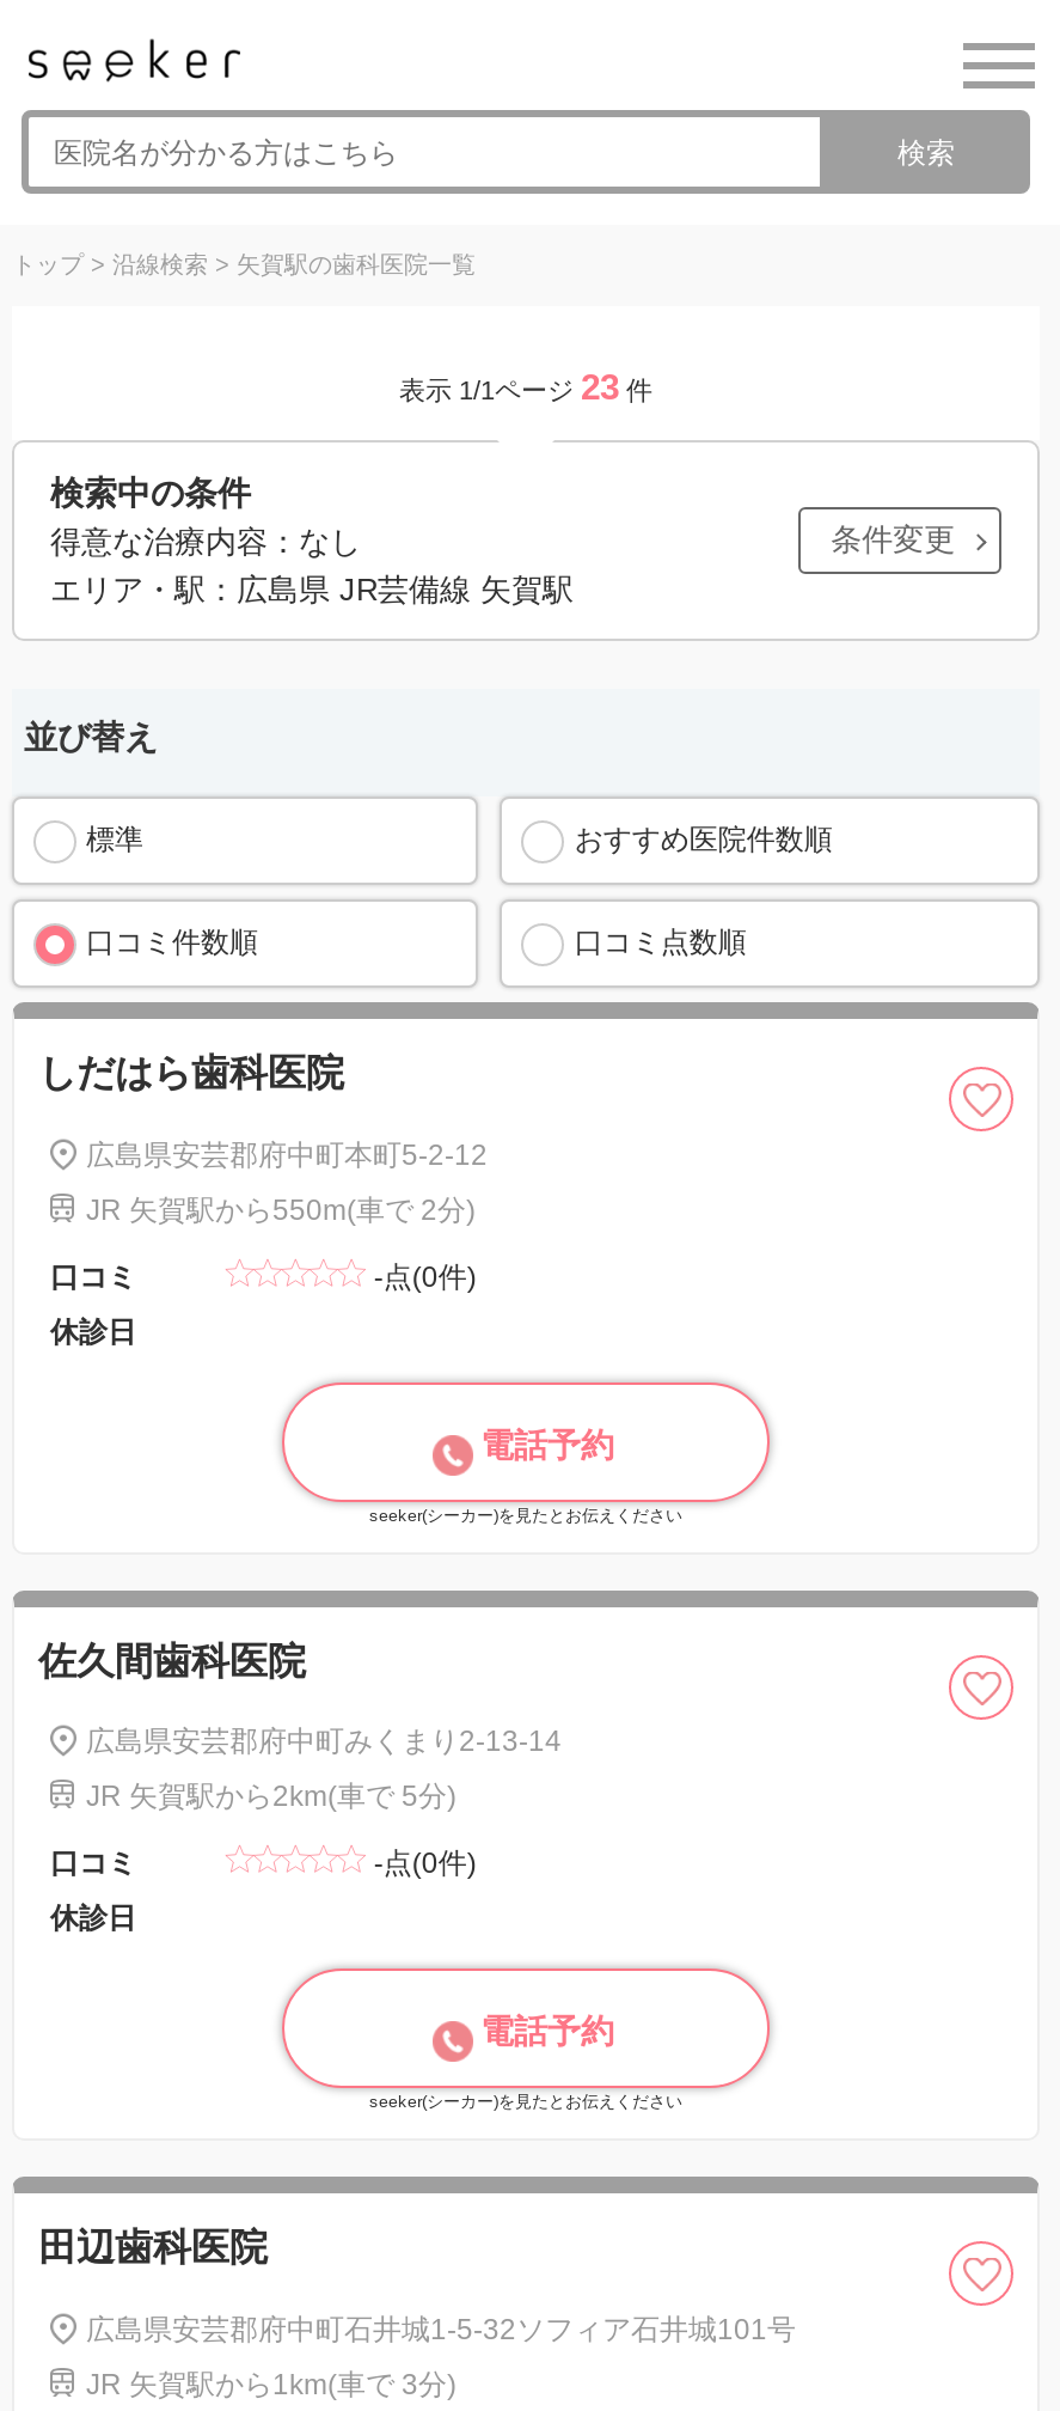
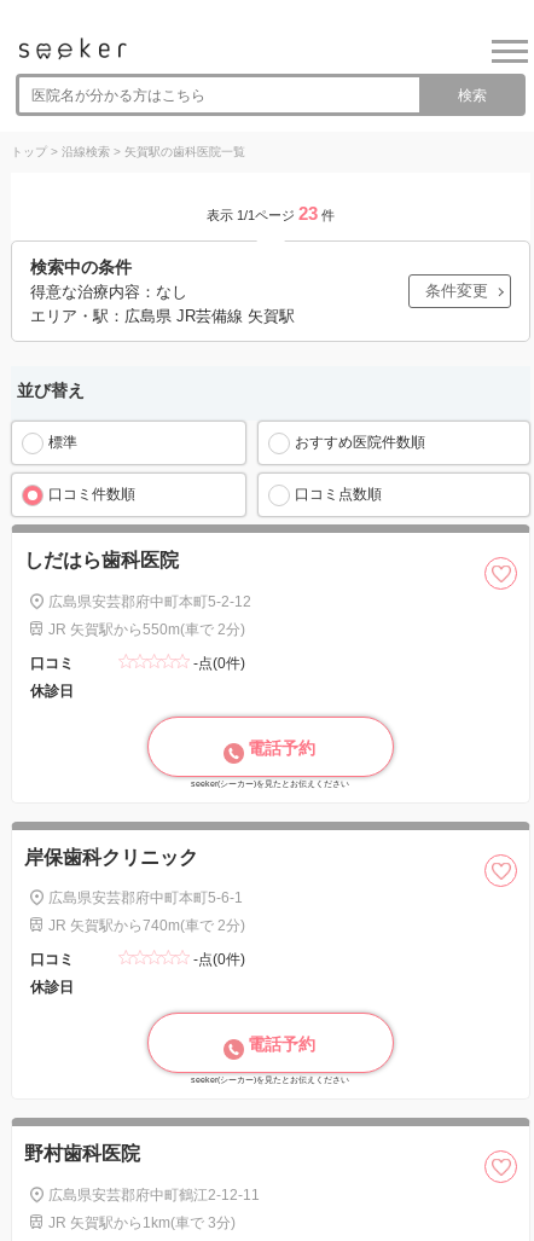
[38,1640,306,1680] 佐久間歯科医院 -> [24,846,198,867] 岸保歯科クリニック
[86,1725,562,1758] 広島県安芸郡府中町みくまり2-13-14 -> [48,889,243,906] 広島県安芸郡府中町本町5-6-1
[86,1780,457,1813] JR 矢賀駅から2km(車で 5分) -> [48,917,245,934] JR 矢賀駅から740m(車で 2分)
[38,2227,268,2267] 田辺歯科医院 -> [24,1143,140,1164] 野村歯科医院
[86,2312,796,2345] 広島県安芸郡府中町石井城1-5-32ソフィア石井城101号 -> [48,1186,260,1203] 広島県安芸郡府中町鶴江2-12-11

